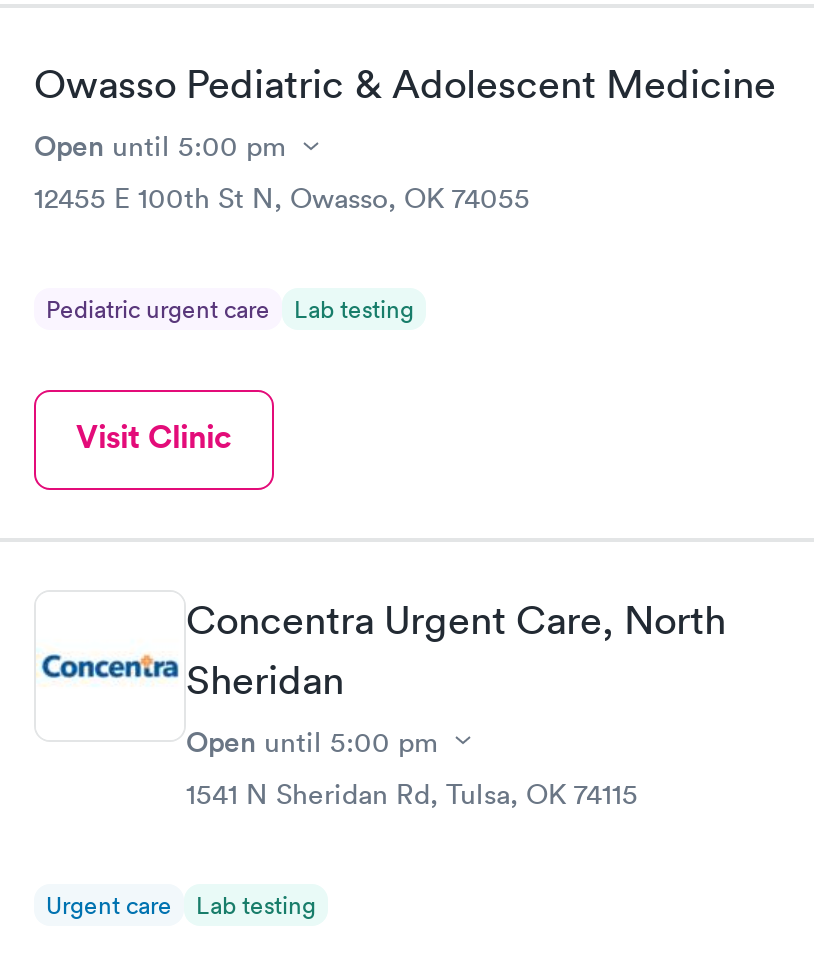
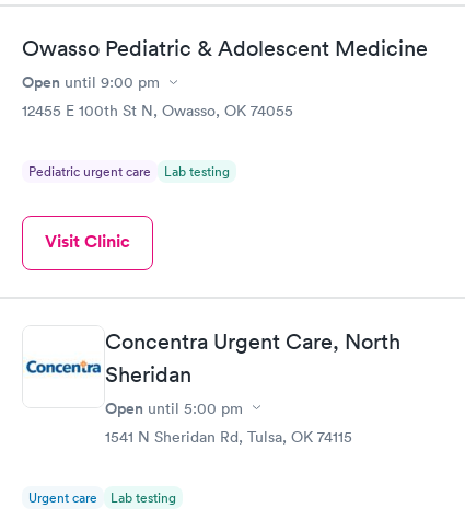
[34,126,286,166] Open until 5:00 pm -> [22,71,160,93] Open until 9:00 pm

